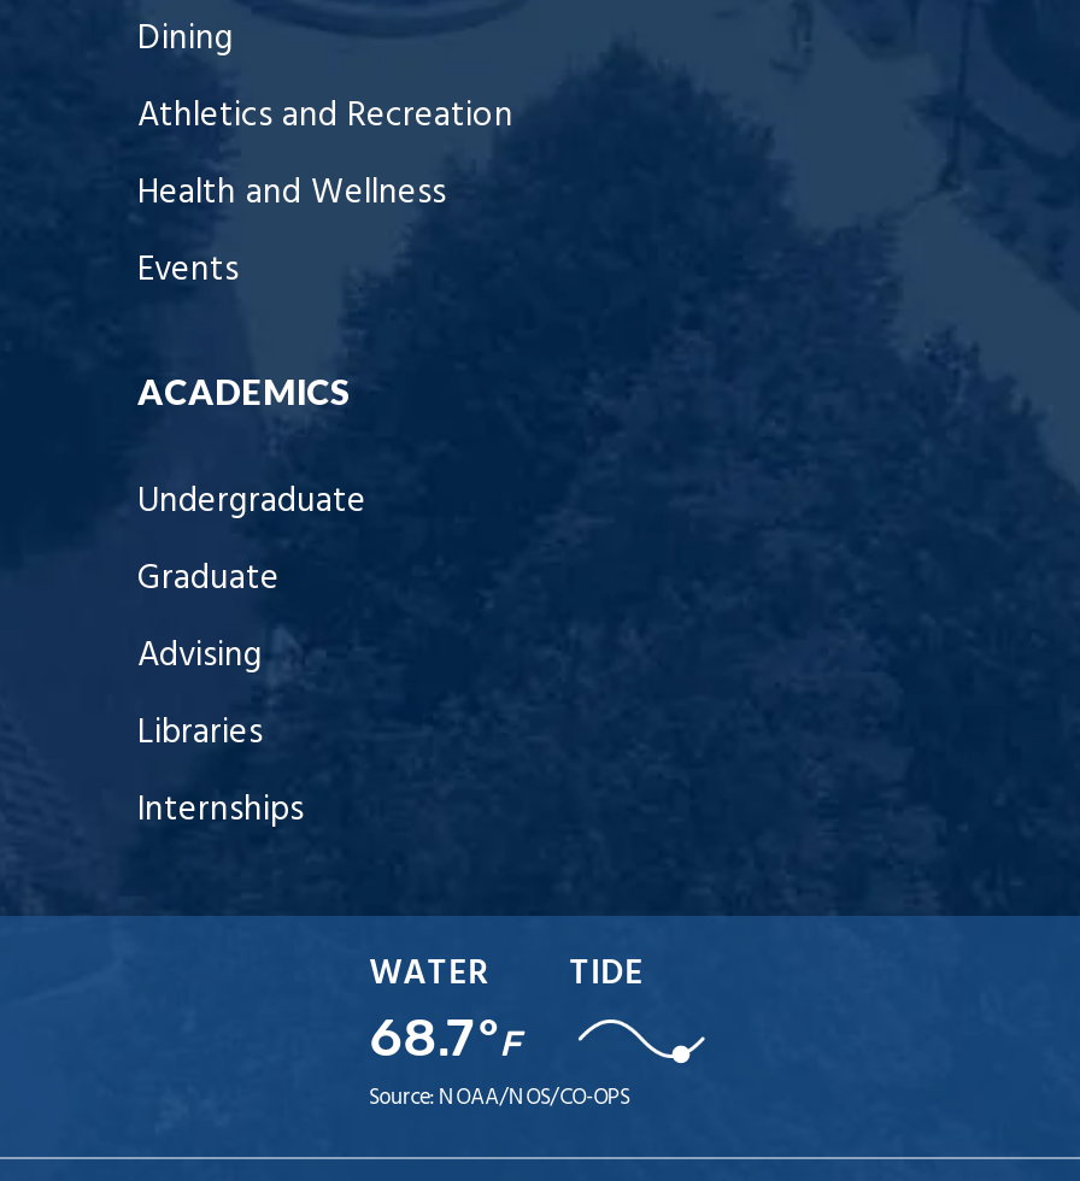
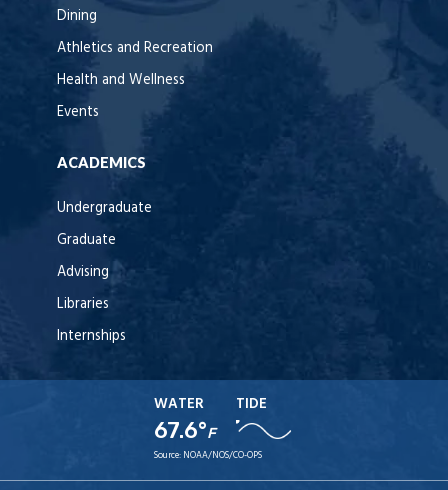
[369,1005,521,1070] 68.7°F -> [154,417,216,444] 67.6°F

